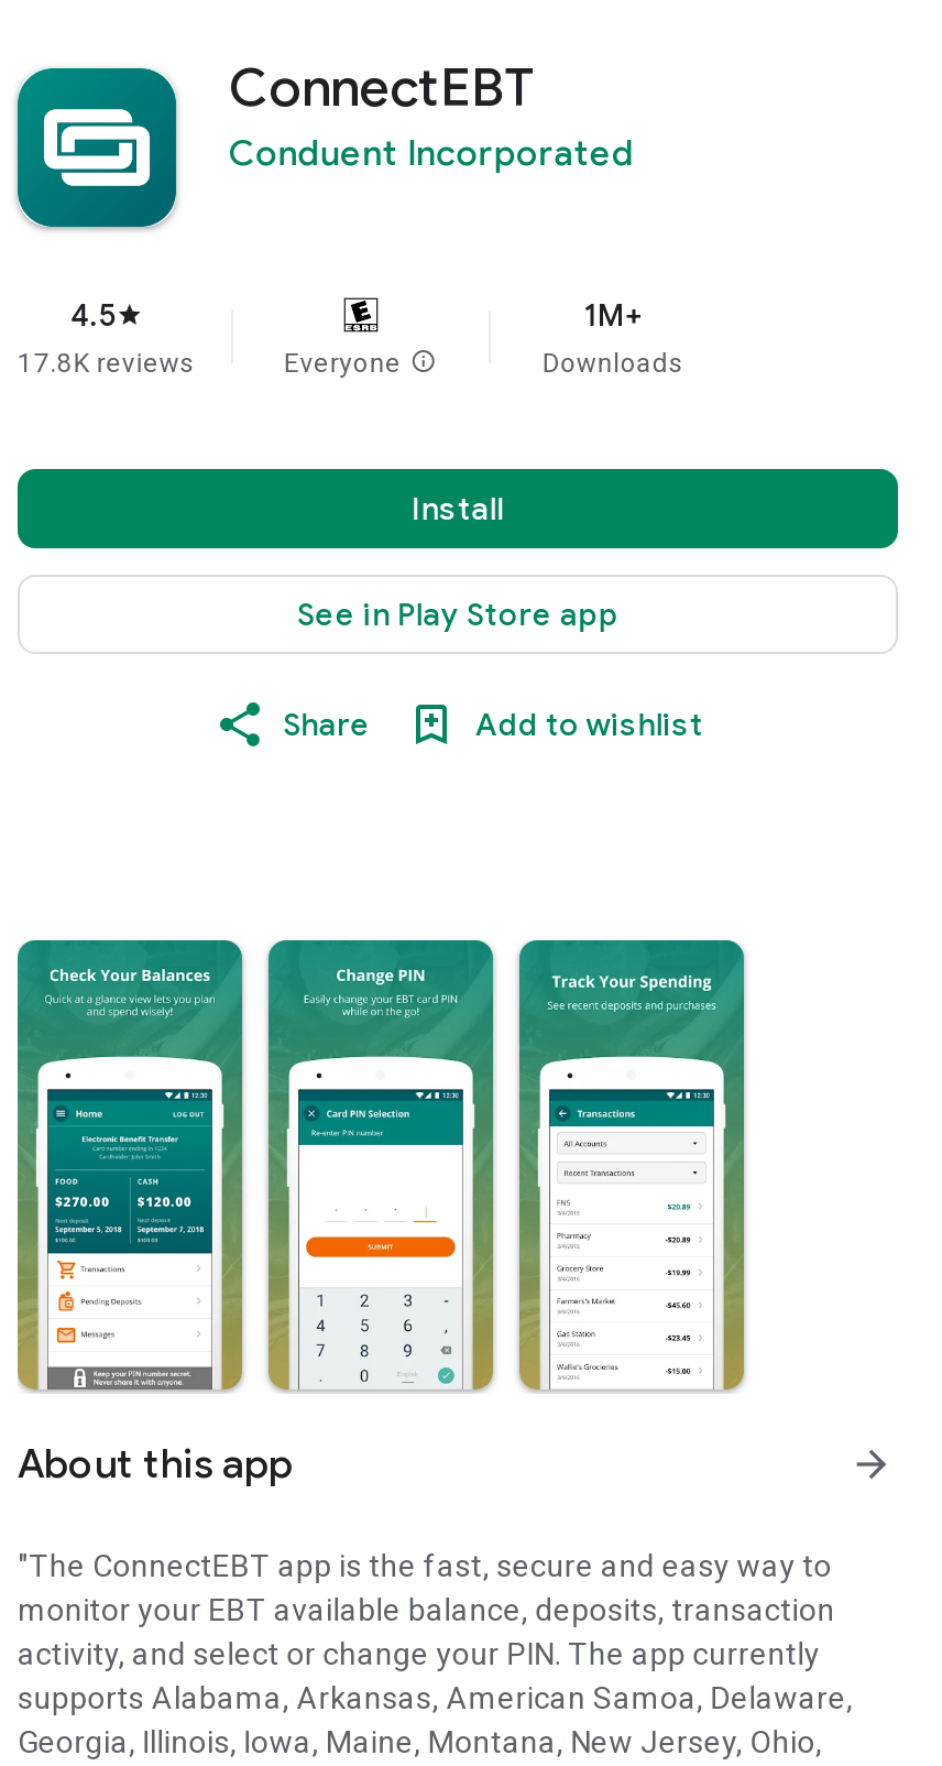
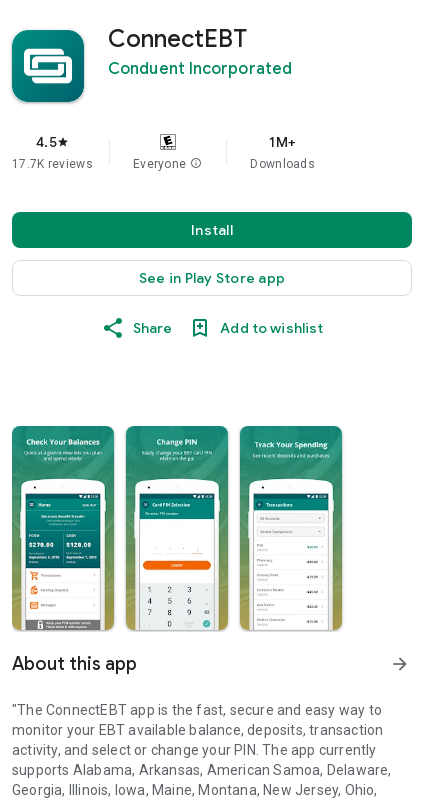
[18,348,196,379] 17.8K reviews -> [12,157,93,171] 17.7K reviews

